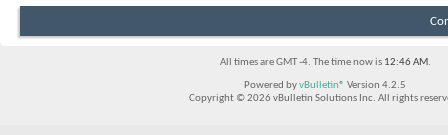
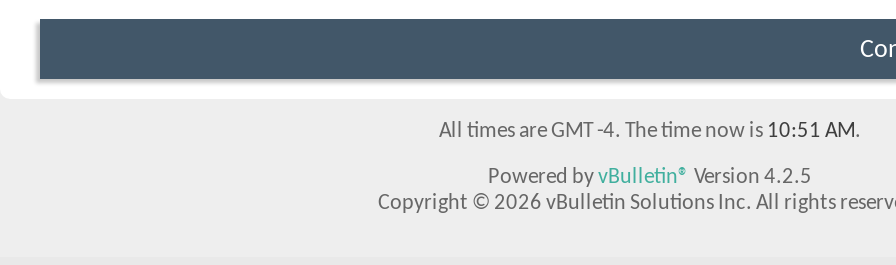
[219,57,430,68] All times are GMT -4. The time now is 12:46 AM. -> [439,121,861,143] All times are GMT -4. The time now is 10:51 AM.

